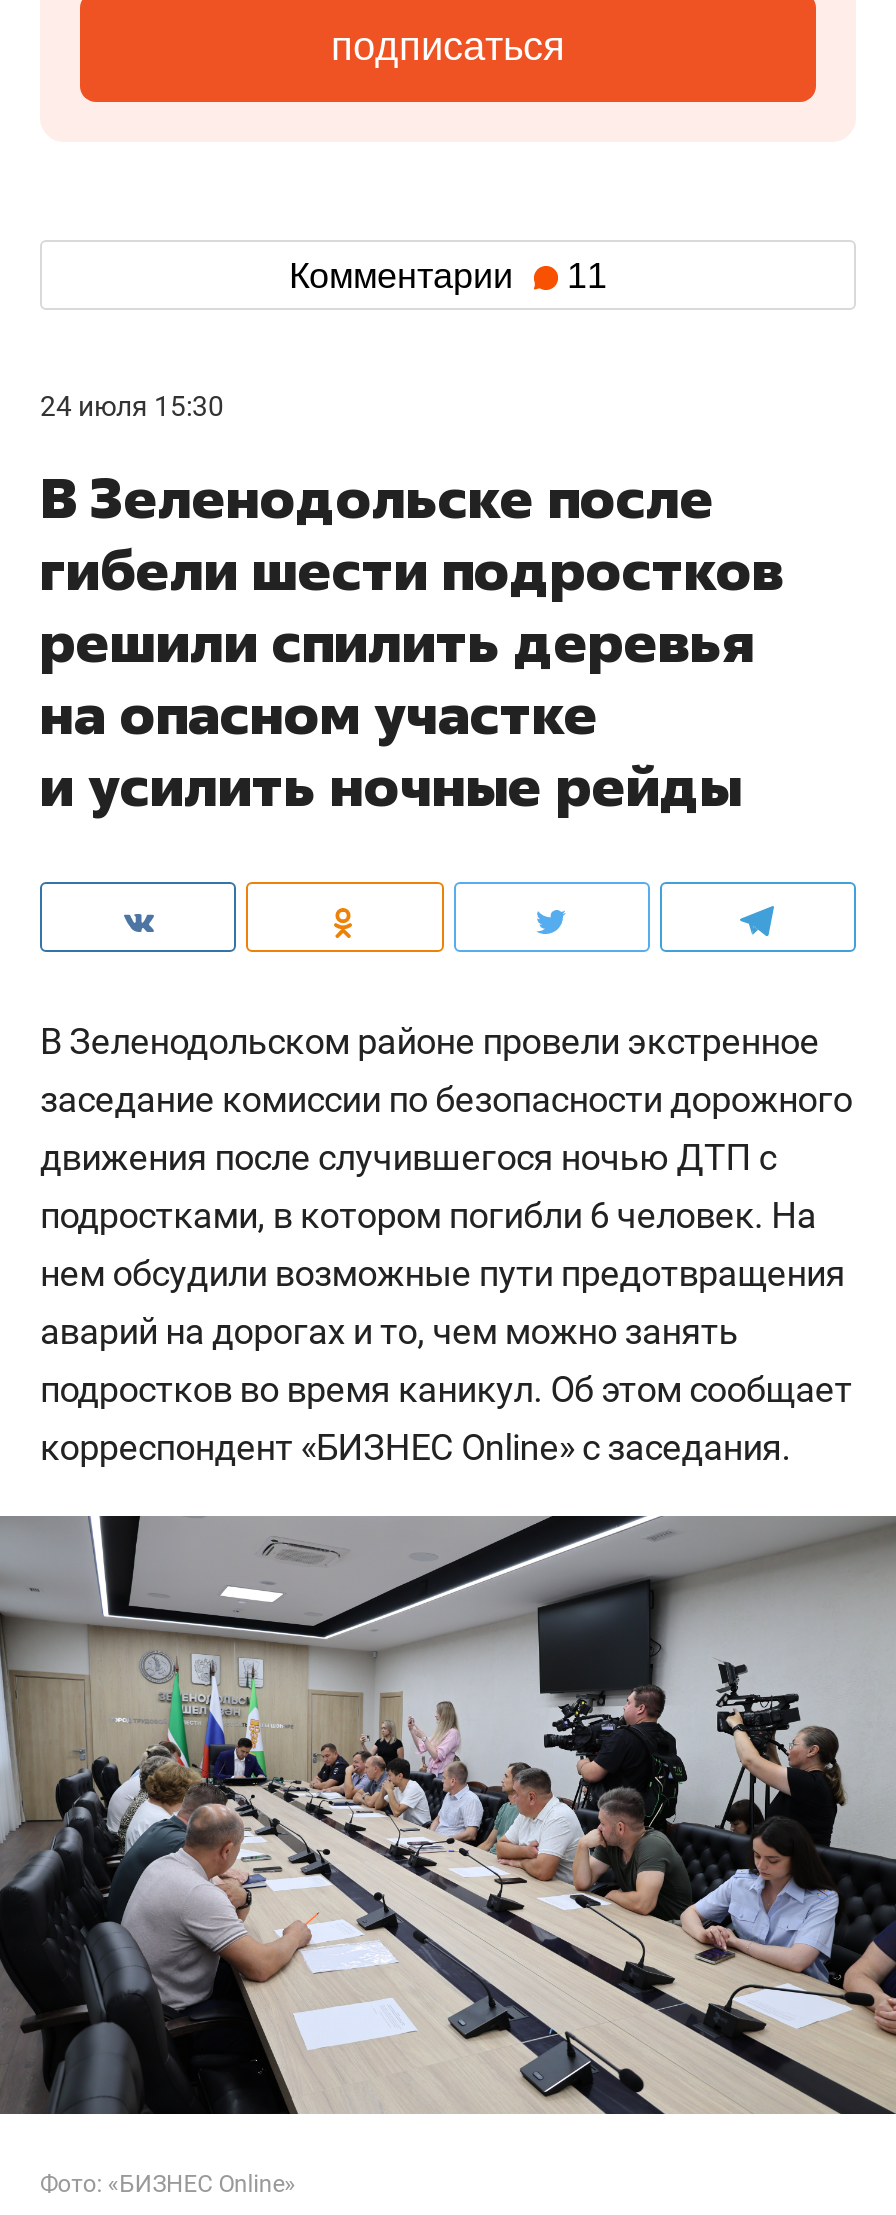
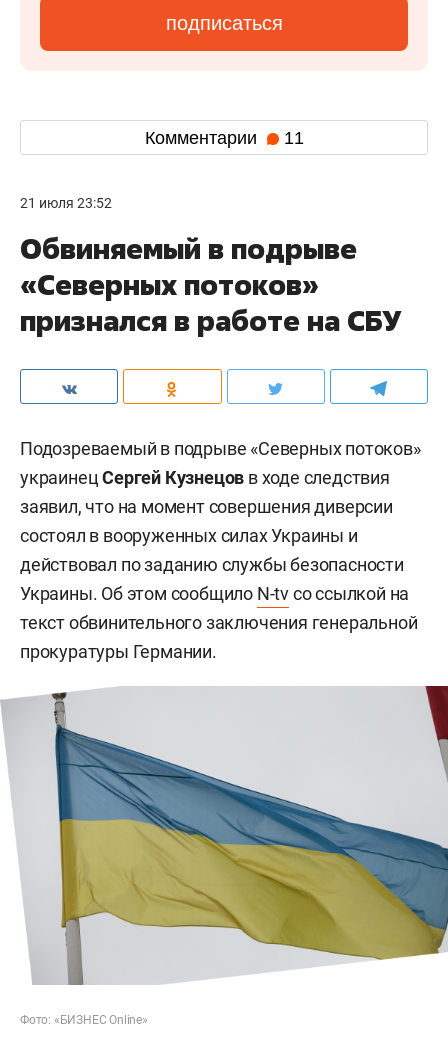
[40,390,224,422] 24 июля 15:30 -> [20,195,112,211] 21 июля 23:52
[40,460,784,822] В Зеленодольске после | гибели шести подростков | решили спилить деревья | на опасном участке | и усилить ночные рейды -> [20,230,401,339] Обвиняемый в подрыве | «Северных потоков» | признался в работе на СБУ
[40,1020,852,1468] В Зеленодольском районе провели экстренное | заседание комиссии по безопасности дорожного | движения после случившегося ночью ДТП с | подростками, в котором погибли 6 человек. На | нем обсудили возможные пути предотвращения | аварий на дорогах и то, чем можно занять | подростков во время каникул. Об этом сообщает | корреспондент «БИЗНЕС Online» с заседания. -> [20,438,421,662] Подозреваемый в подрыве «Северных потоков» | украинец Сергей Кузнецов в ходе следствия | заявил, что на момент совершения диверсии | состоял в вооруженных силах Украины и | действовал по заданию службы безопасности | Украины. Об этом сообщило N-tv со ссылкой на | текст обвинительного заключения генеральной | прокуратуры Германии.
[6,1514,890,2116] [image] -> [3,685,445,985] [image]

